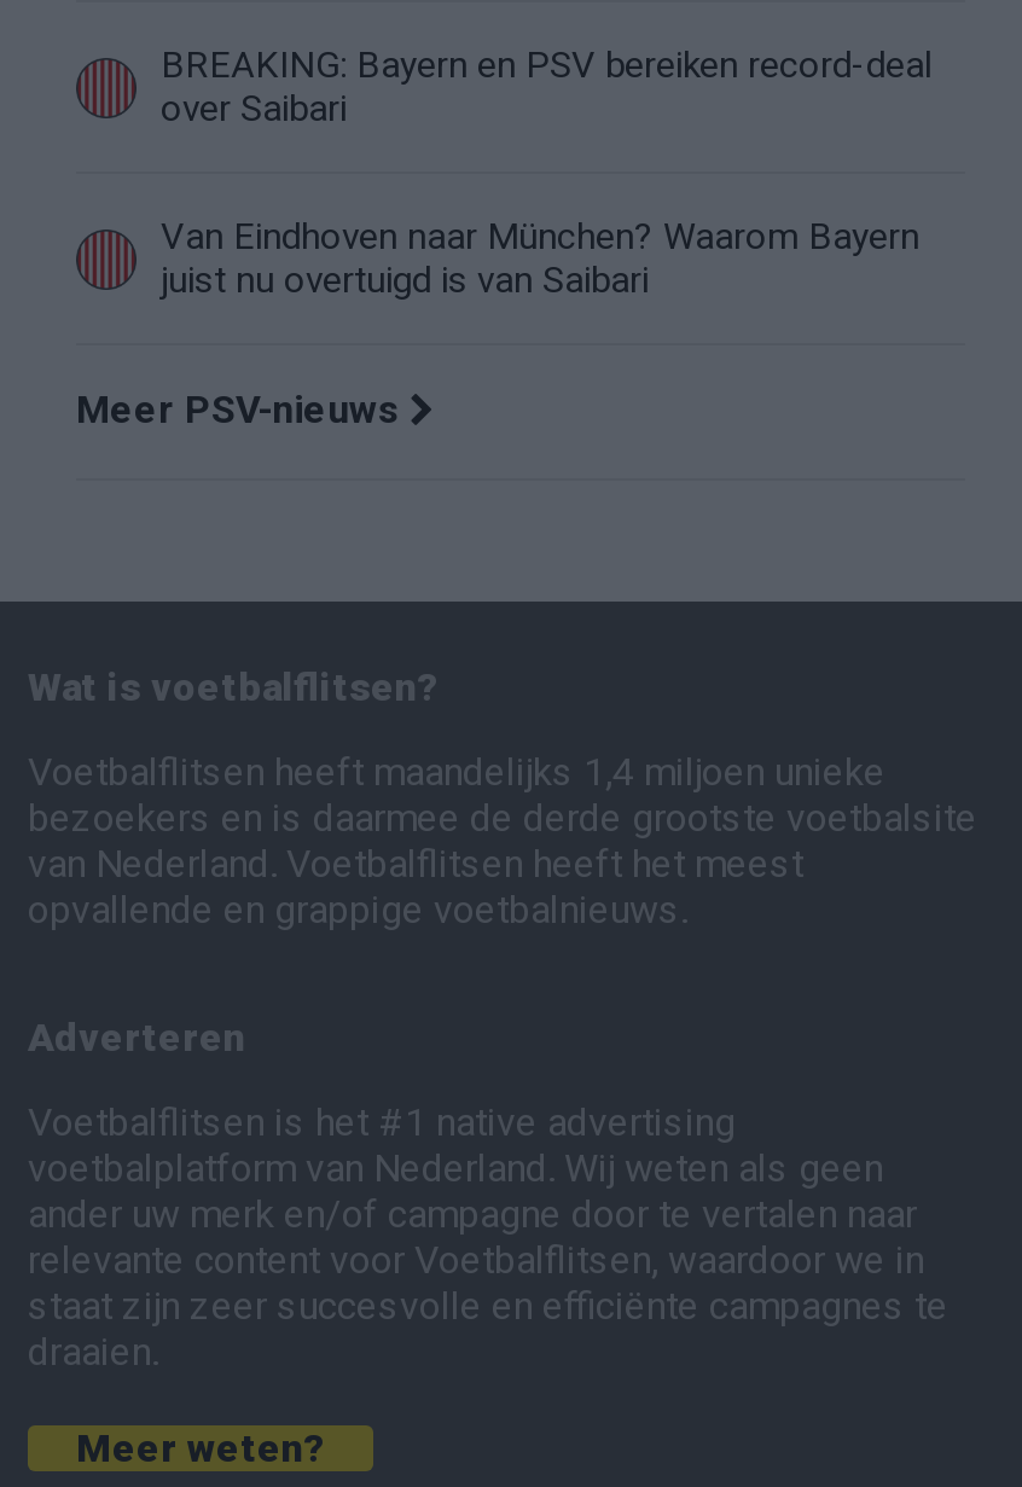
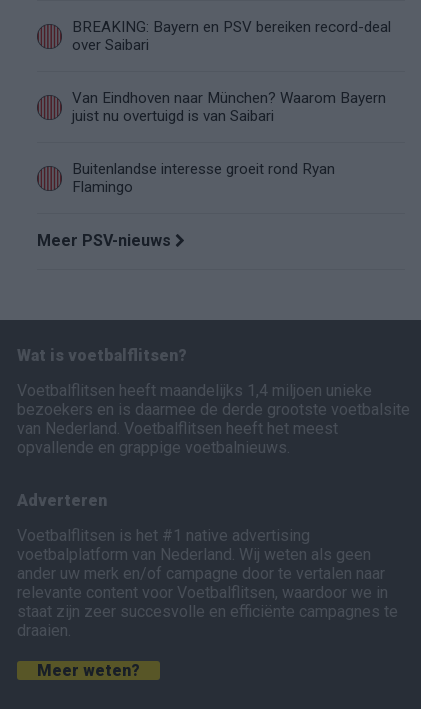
none -> [72,160,335,196] Buitenlandse interesse groeit rond Ryan | Flamingo

